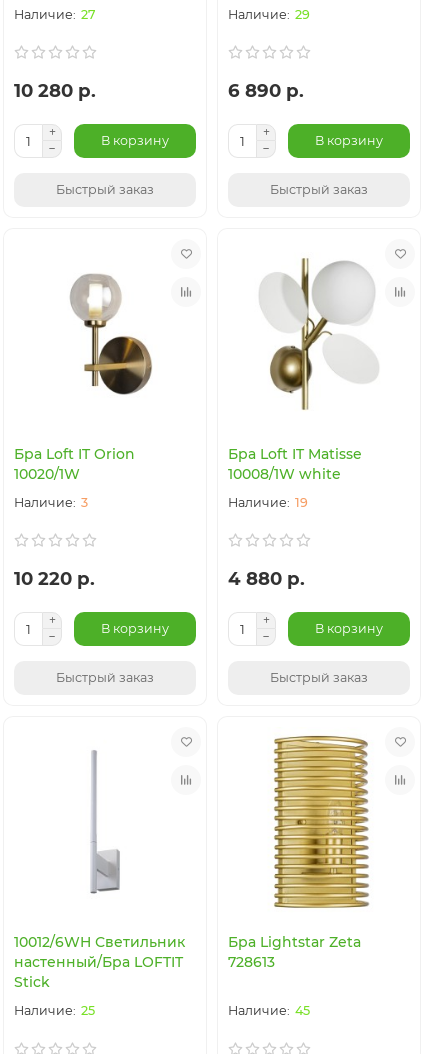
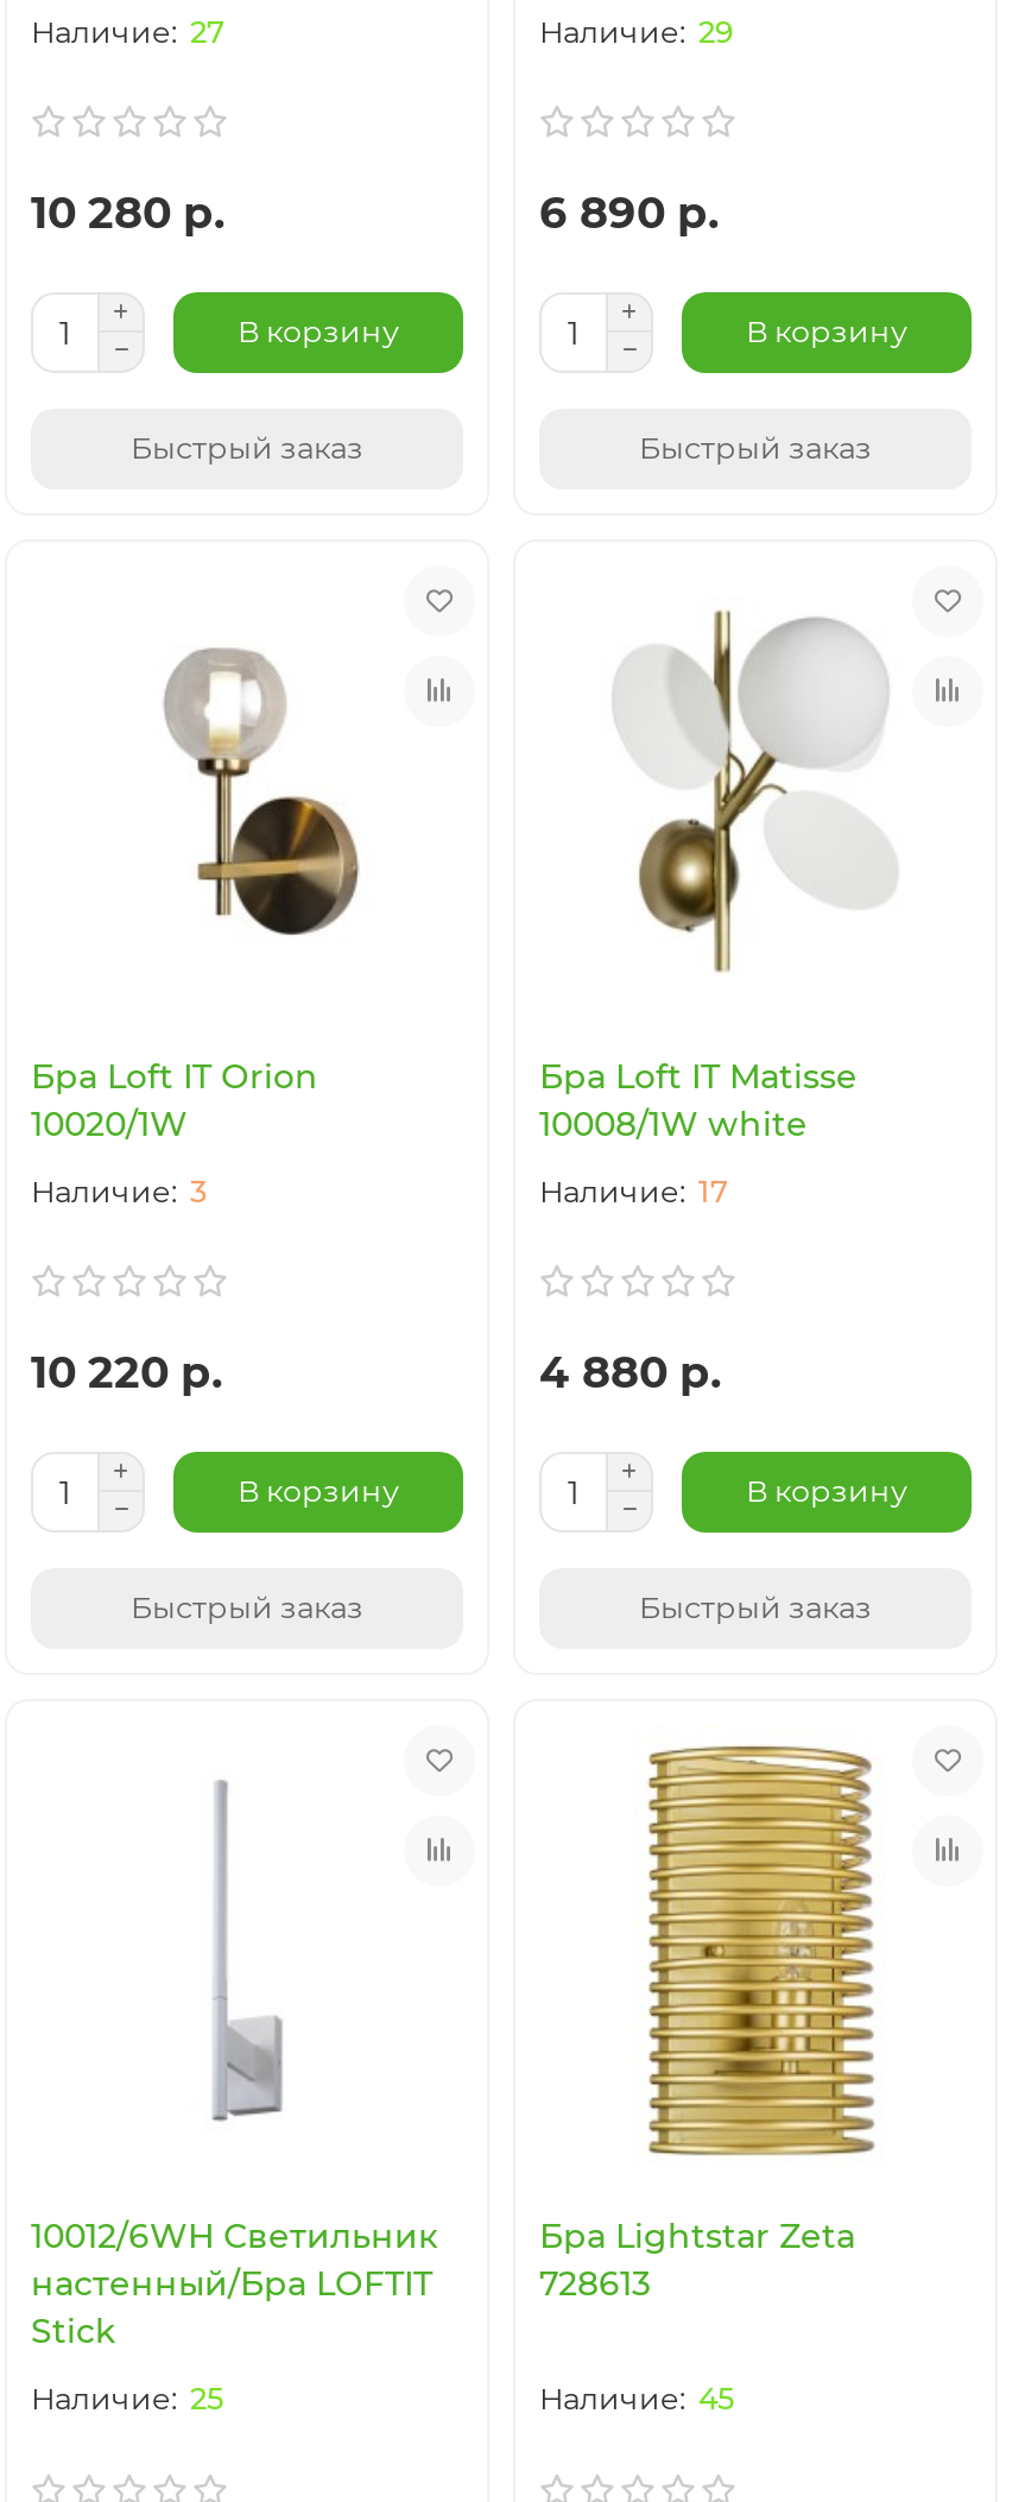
[295,495,308,510] 19 -> [698,1174,729,1209] 17

